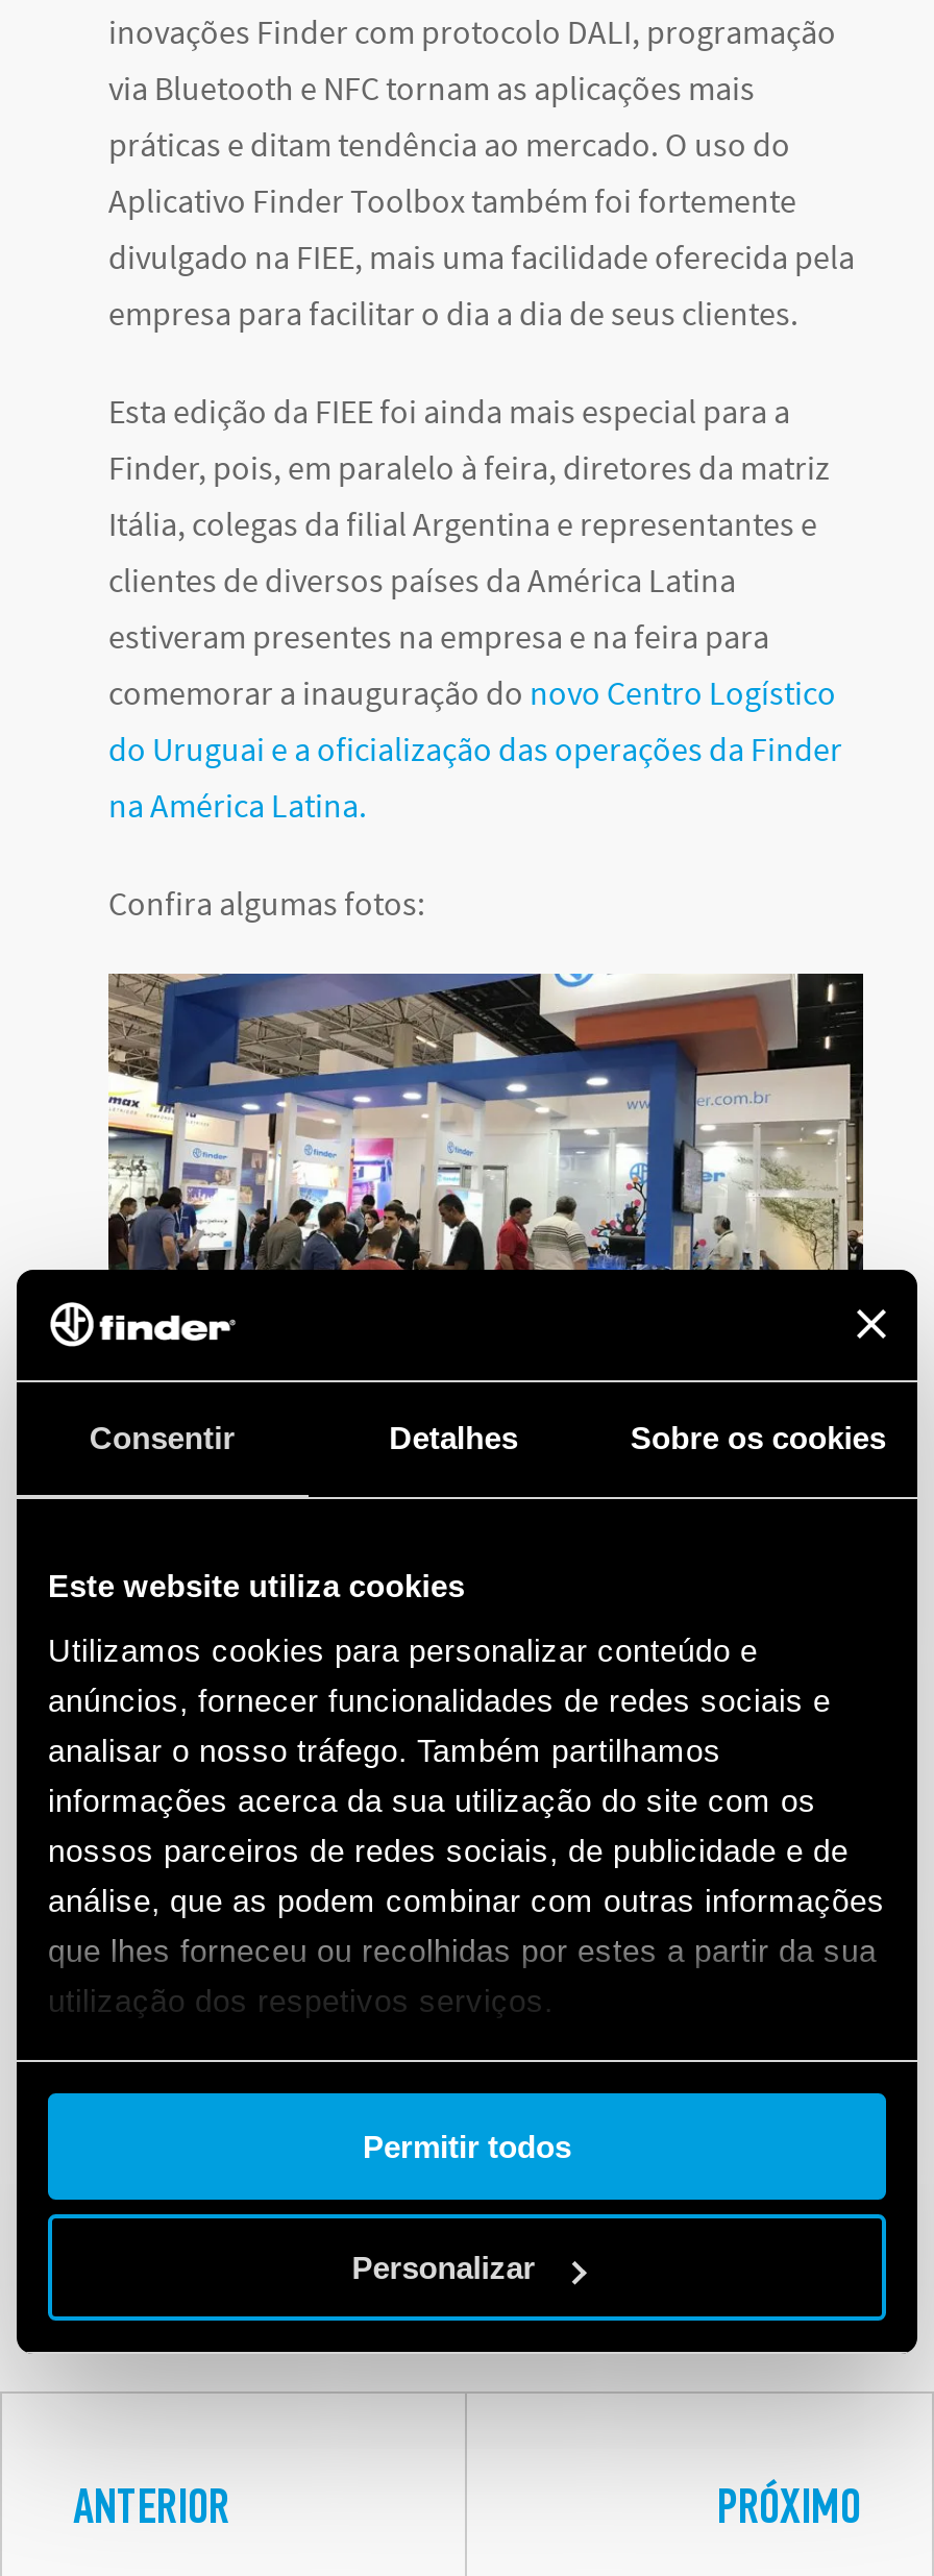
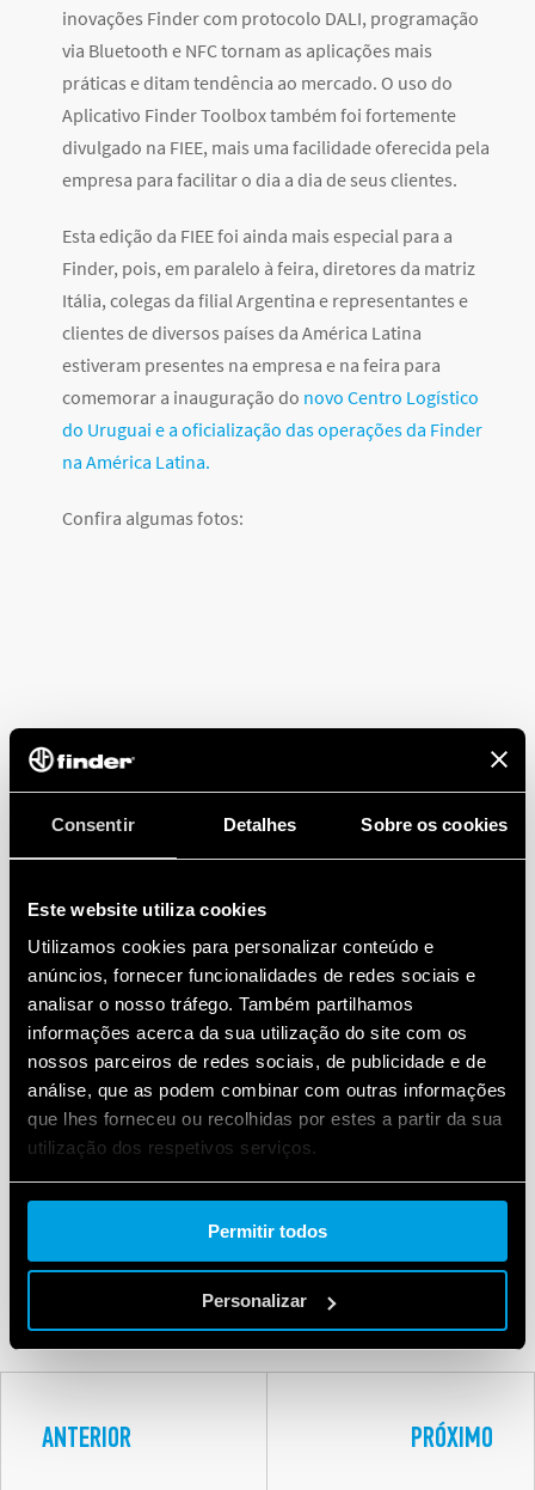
[106,972,865,1272] [image] -> none

